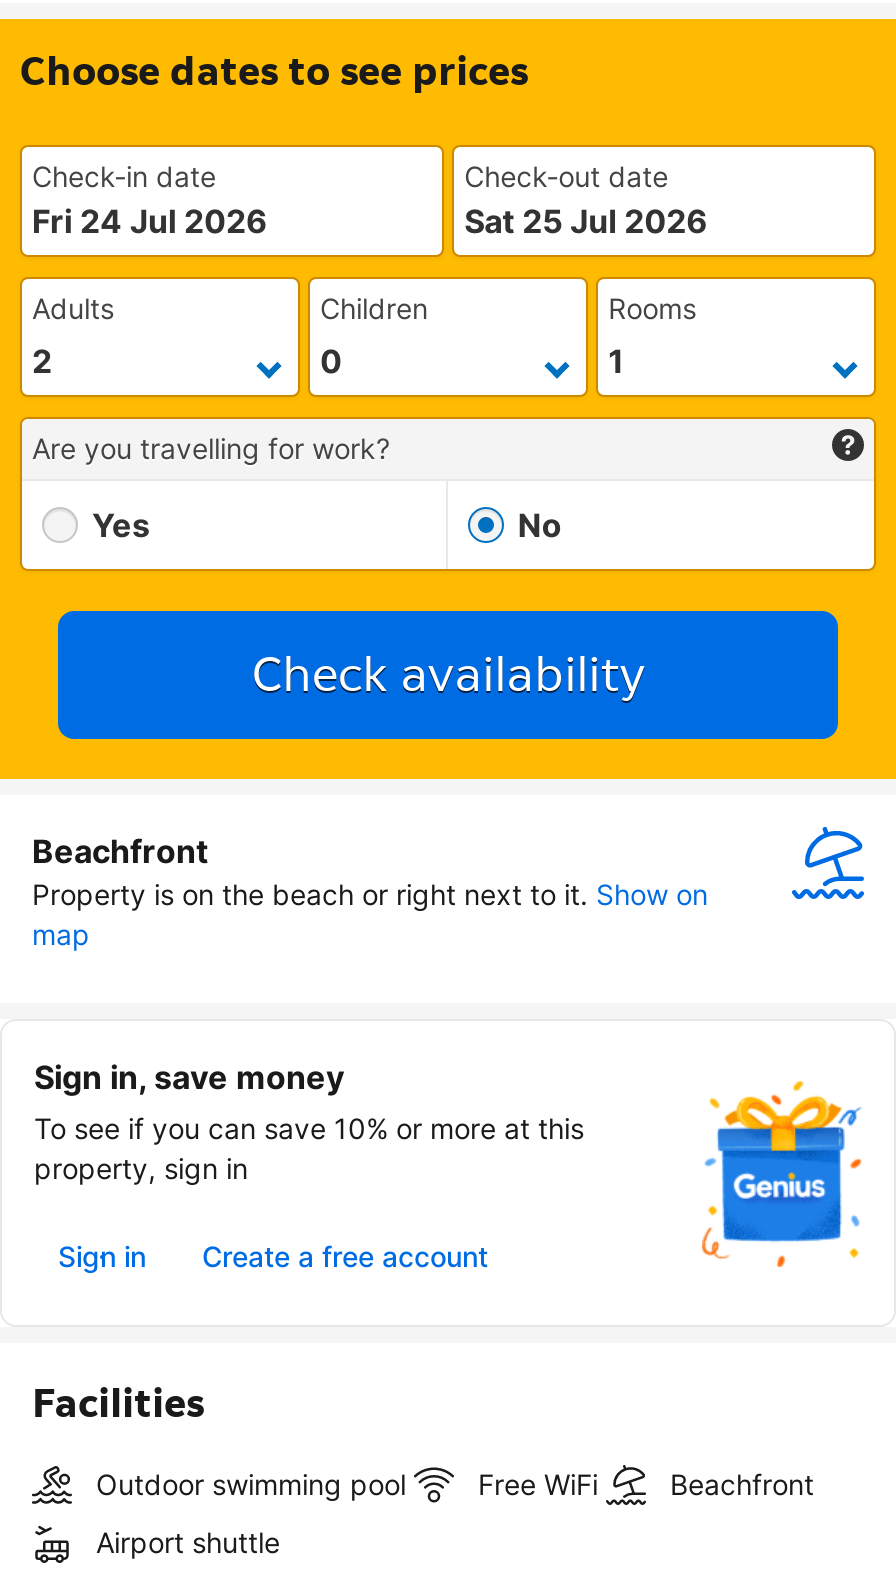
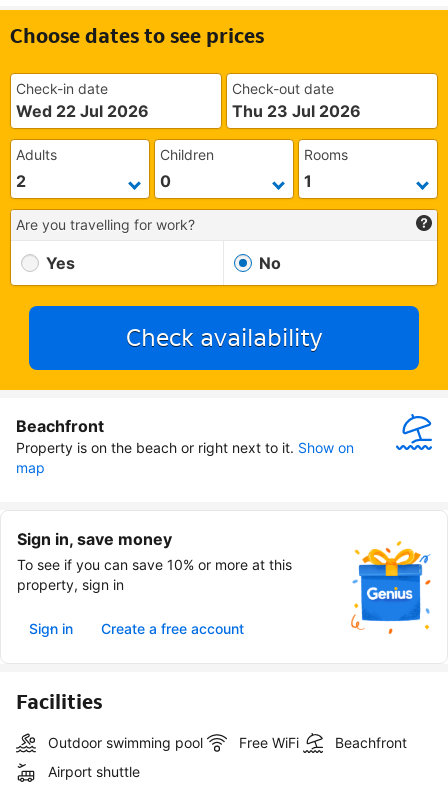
[32,201,268,241] Fri 24 Jul 2026 -> [16,101,149,121] Wed 22 Jul 2026
[464,201,708,241] Sat 25 Jul 2026 -> [232,101,361,121] Thu 23 Jul 2026

